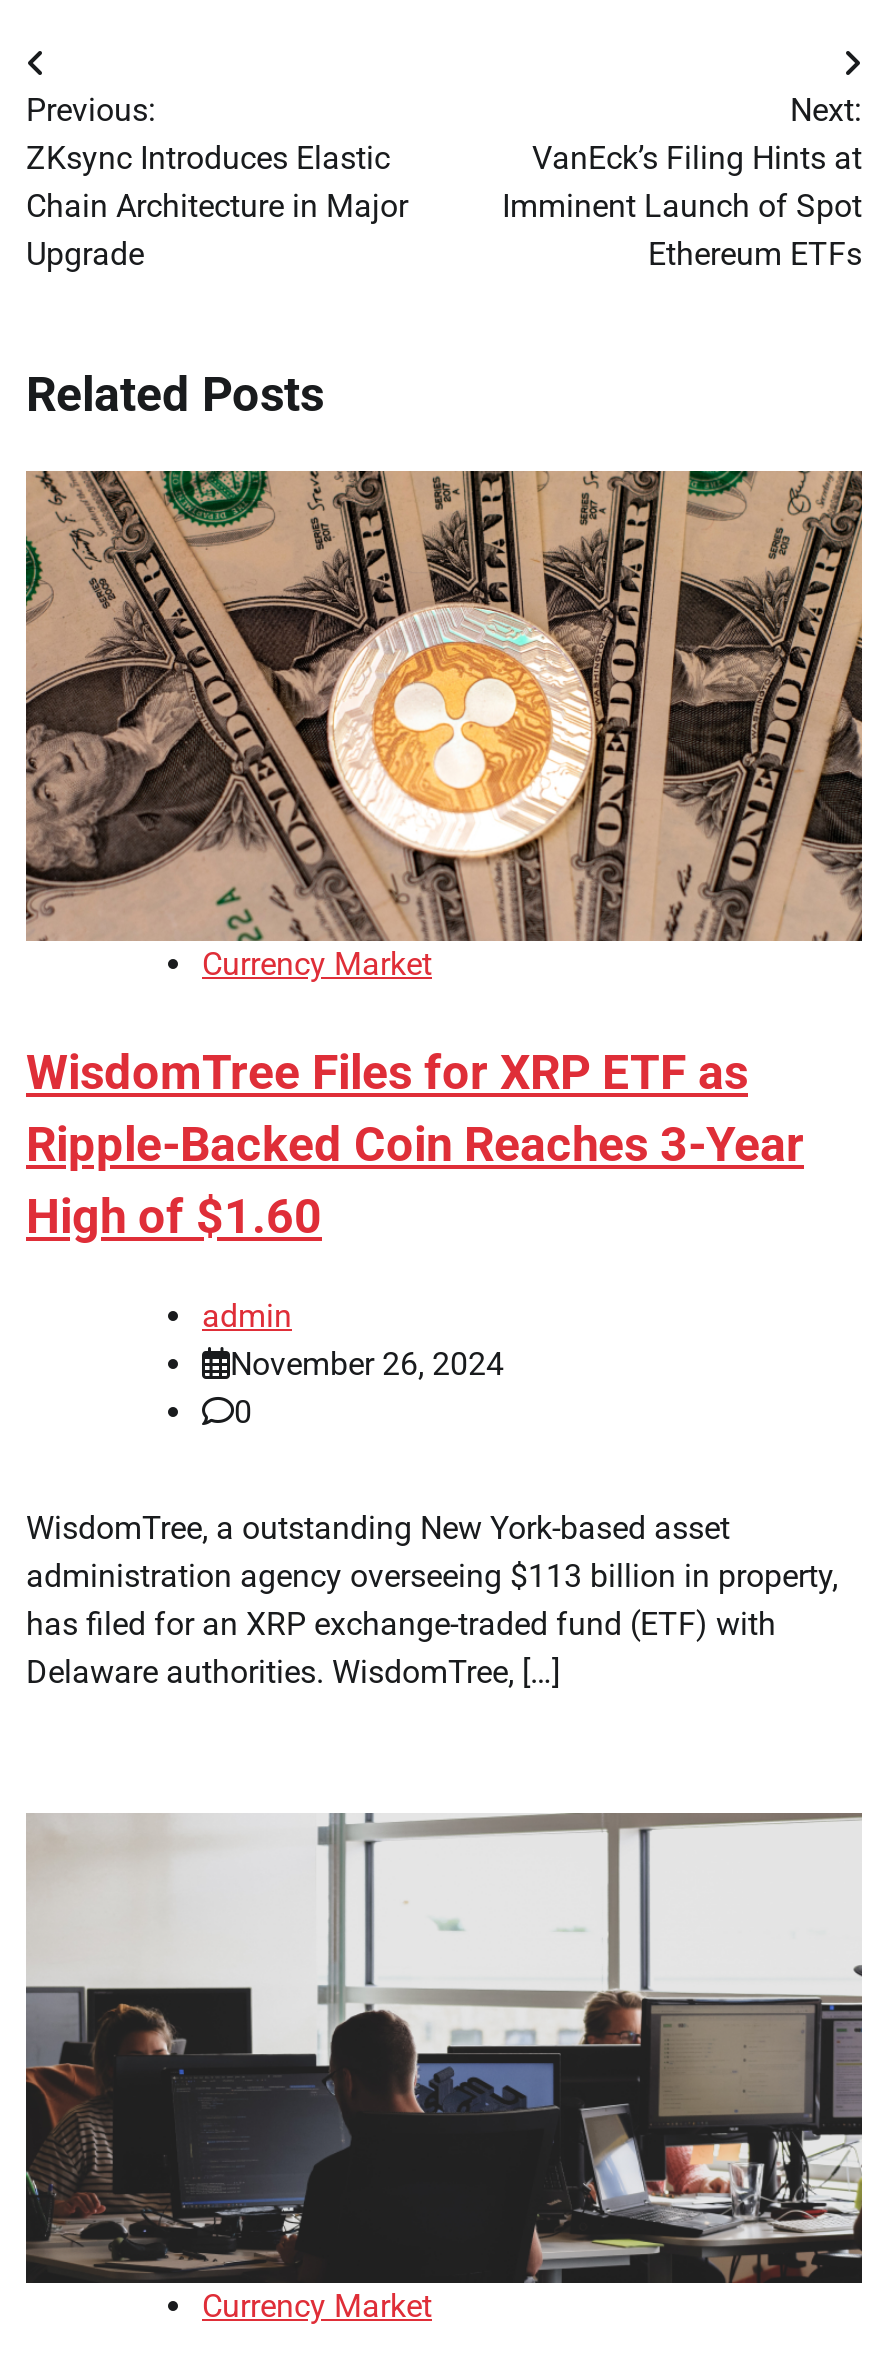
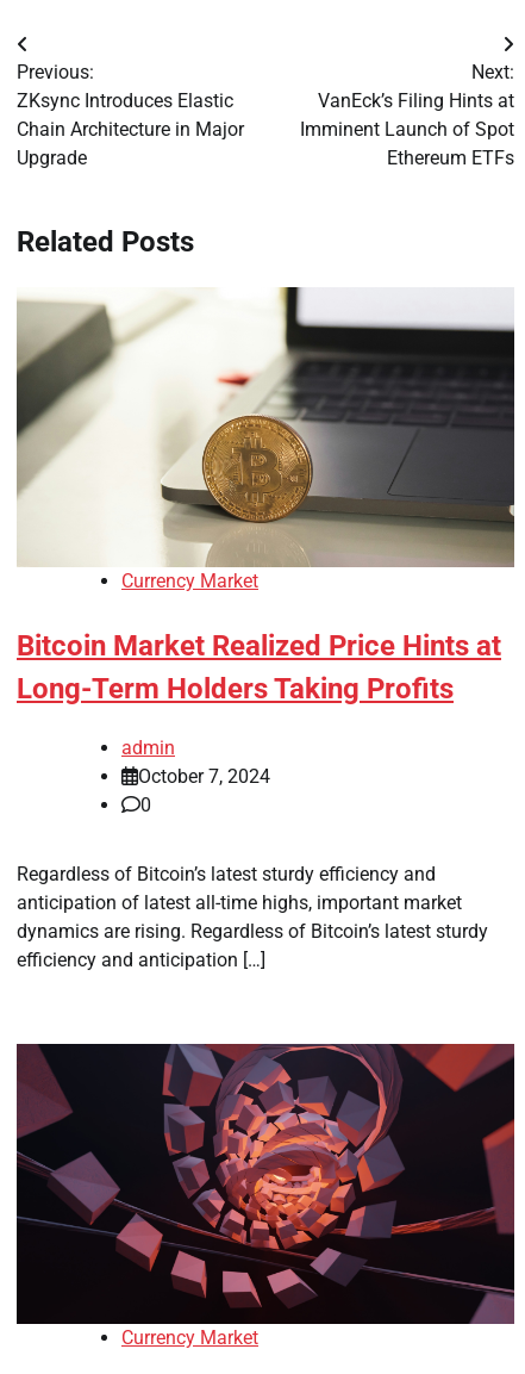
[24,469,864,941] [image] -> [17,287,515,567] [image]
[26,1045,804,1245] WisdomTree Files for XRP ETF as | Ripple-Backed Coin Reaches 3-Year | High of $1.60 -> [17,629,501,706] Bitcoin Market Realized Price Hints at | Long-Term Holders Taking Profits
[230,1345,504,1383] November 26, 2024 -> [138,765,270,788] October 7, 2024
[26,1509,838,1691] WisdomTree, a outstanding New York-based asset | administration agency overseeing $113 billion in property, | has filed for an XRP exchange-traded fund (ETF) with | Delaware authorities. WisdomTree, […] -> [17,863,488,971] Regardless of Bitcoin’s latest sturdy efficiency and | anticipation of latest all-time highs, important market | dynamics are rising. Regardless of Bitcoin’s latest sturdy | efficiency and anticipation […]
[24,1811,864,2285] [image] -> [15,1043,515,1324] [image]

